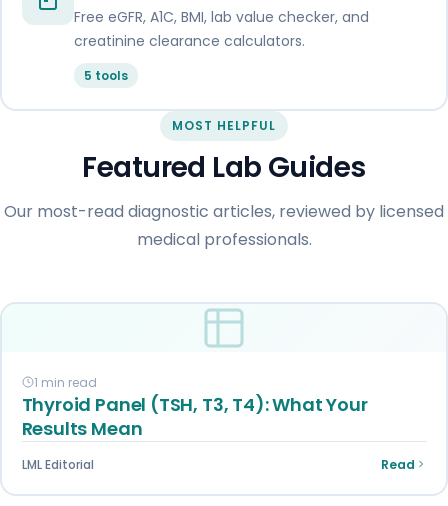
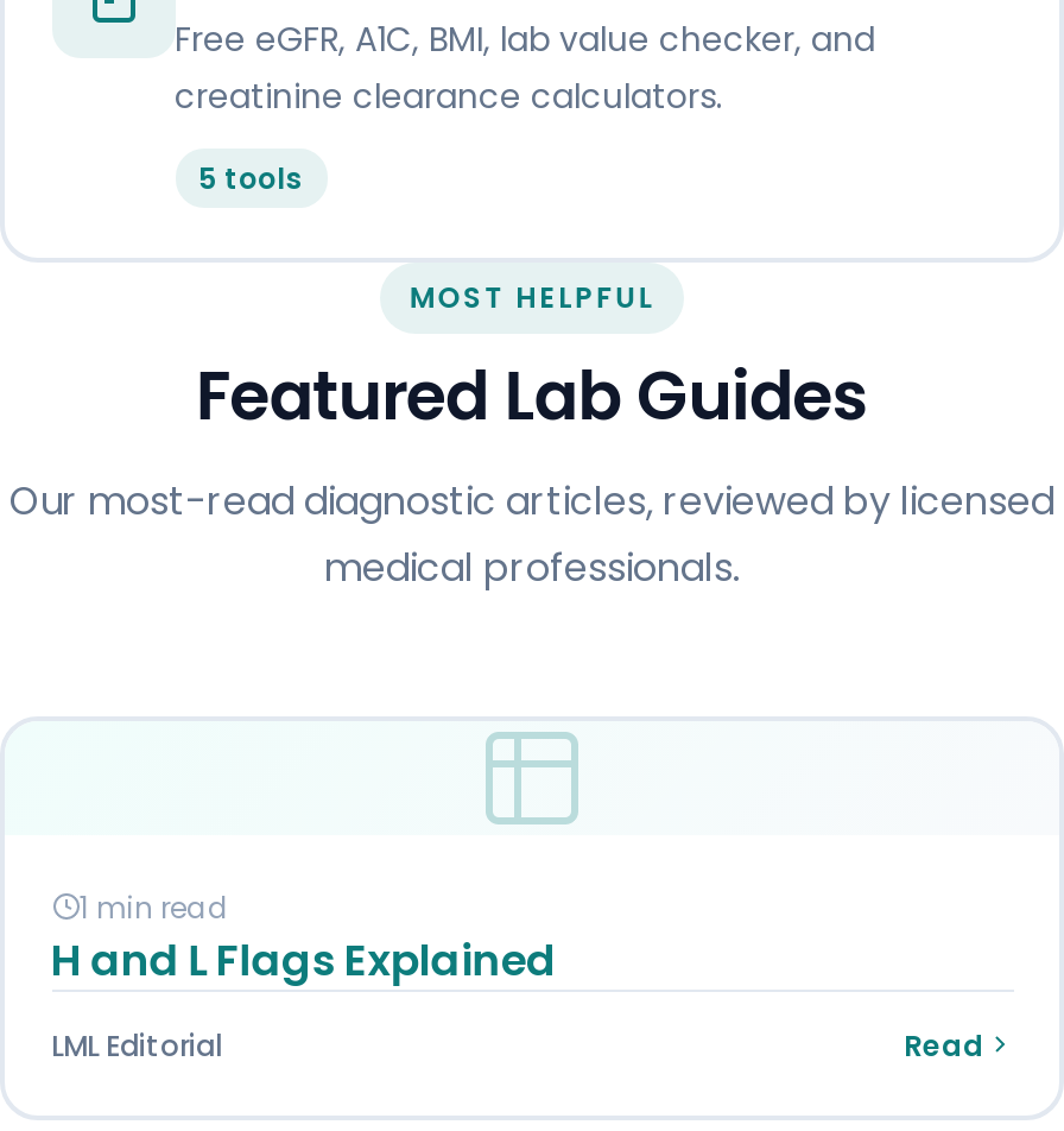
[21,392,368,441] Thyroid Panel (TSH, T3, T4): What Your | Results Mean -> [51,930,557,989] H and L Flags Explained

